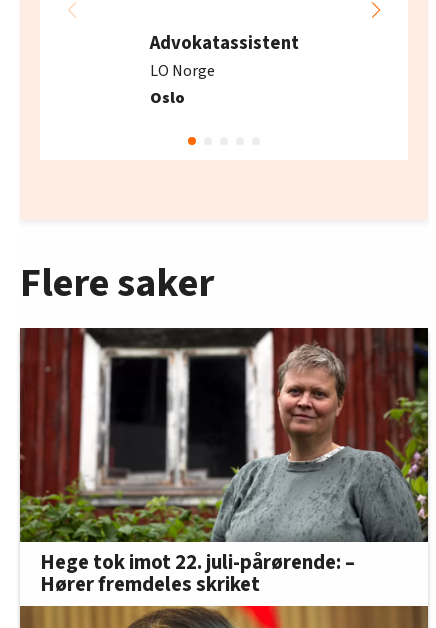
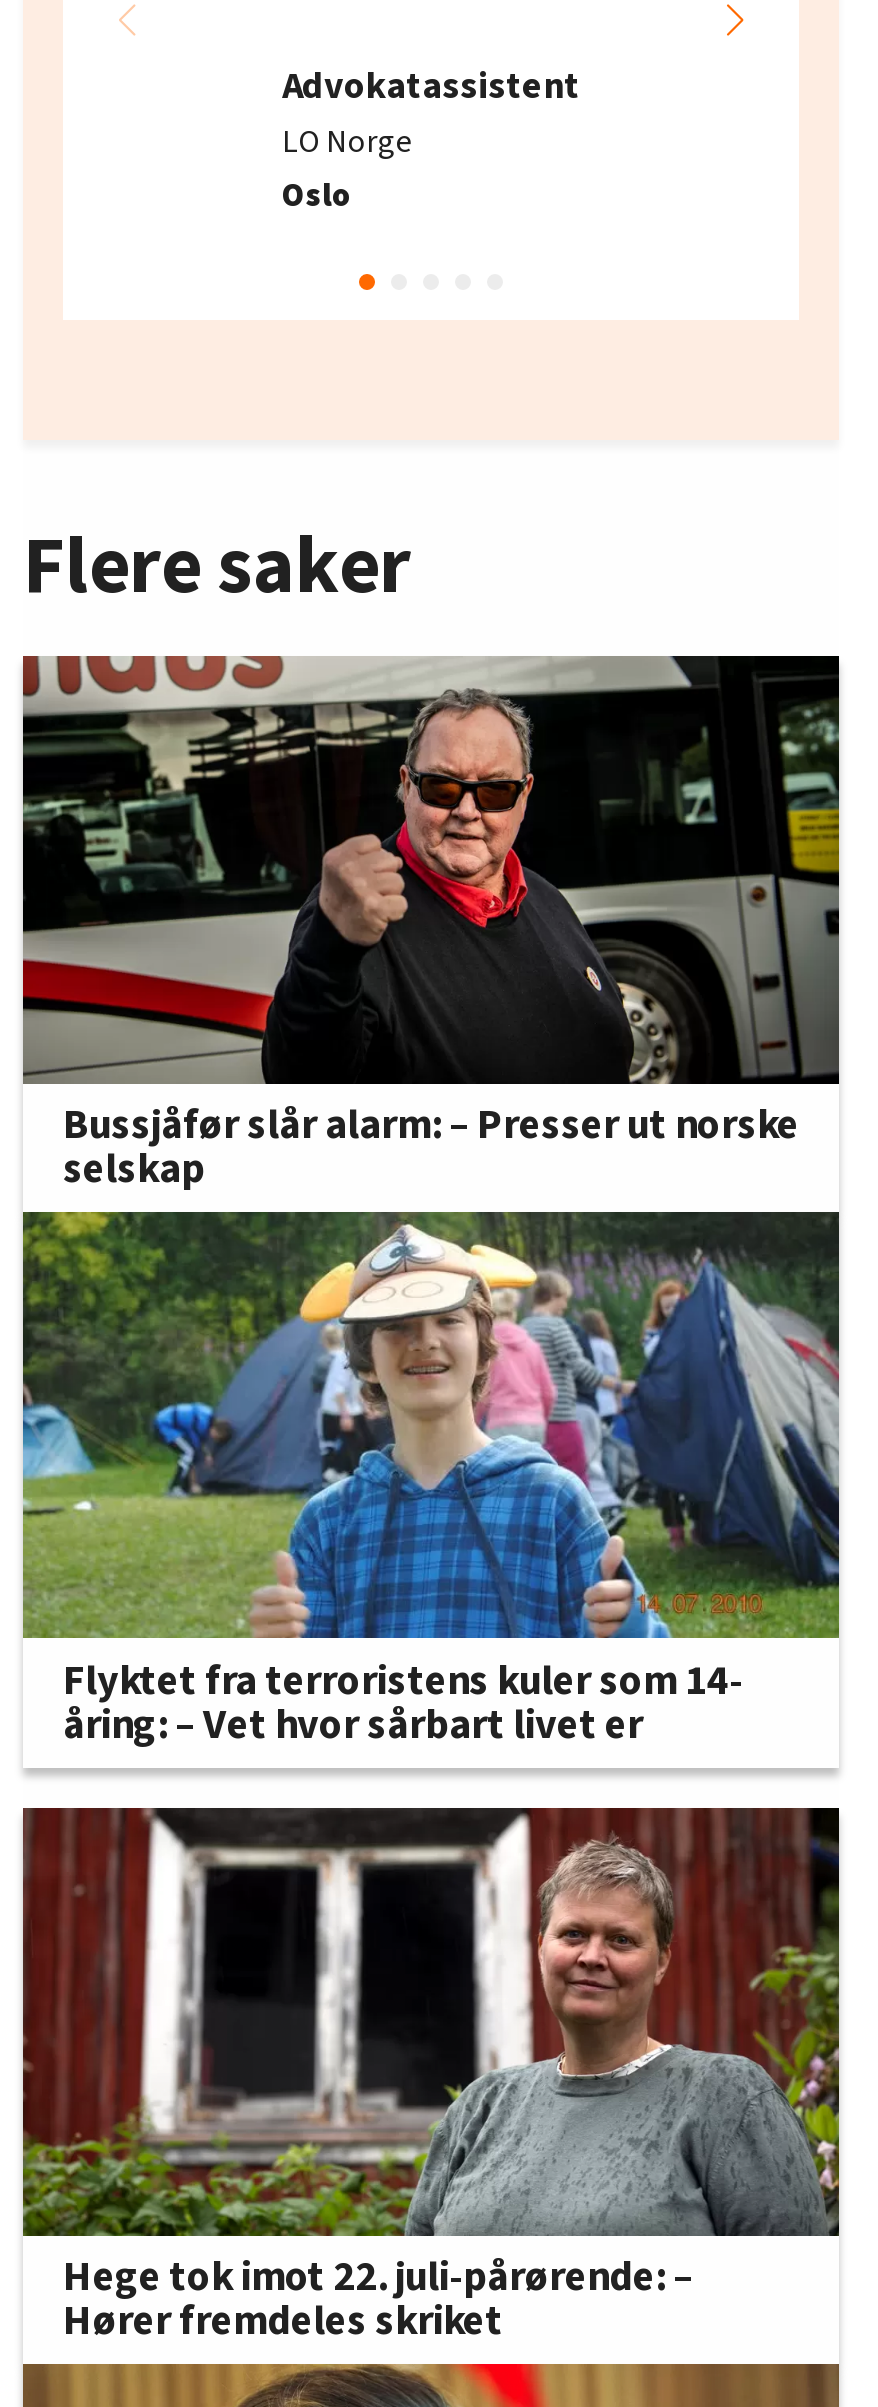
none -> [21,654,839,1198] [image] | Bussjåfør slår alarm: – Presser ut norske | selskap
none -> [21,1210,841,1754] [image] | Flyktet fra terroristens kuler som 14- | åring: – Vet hvor sårbart livet er

